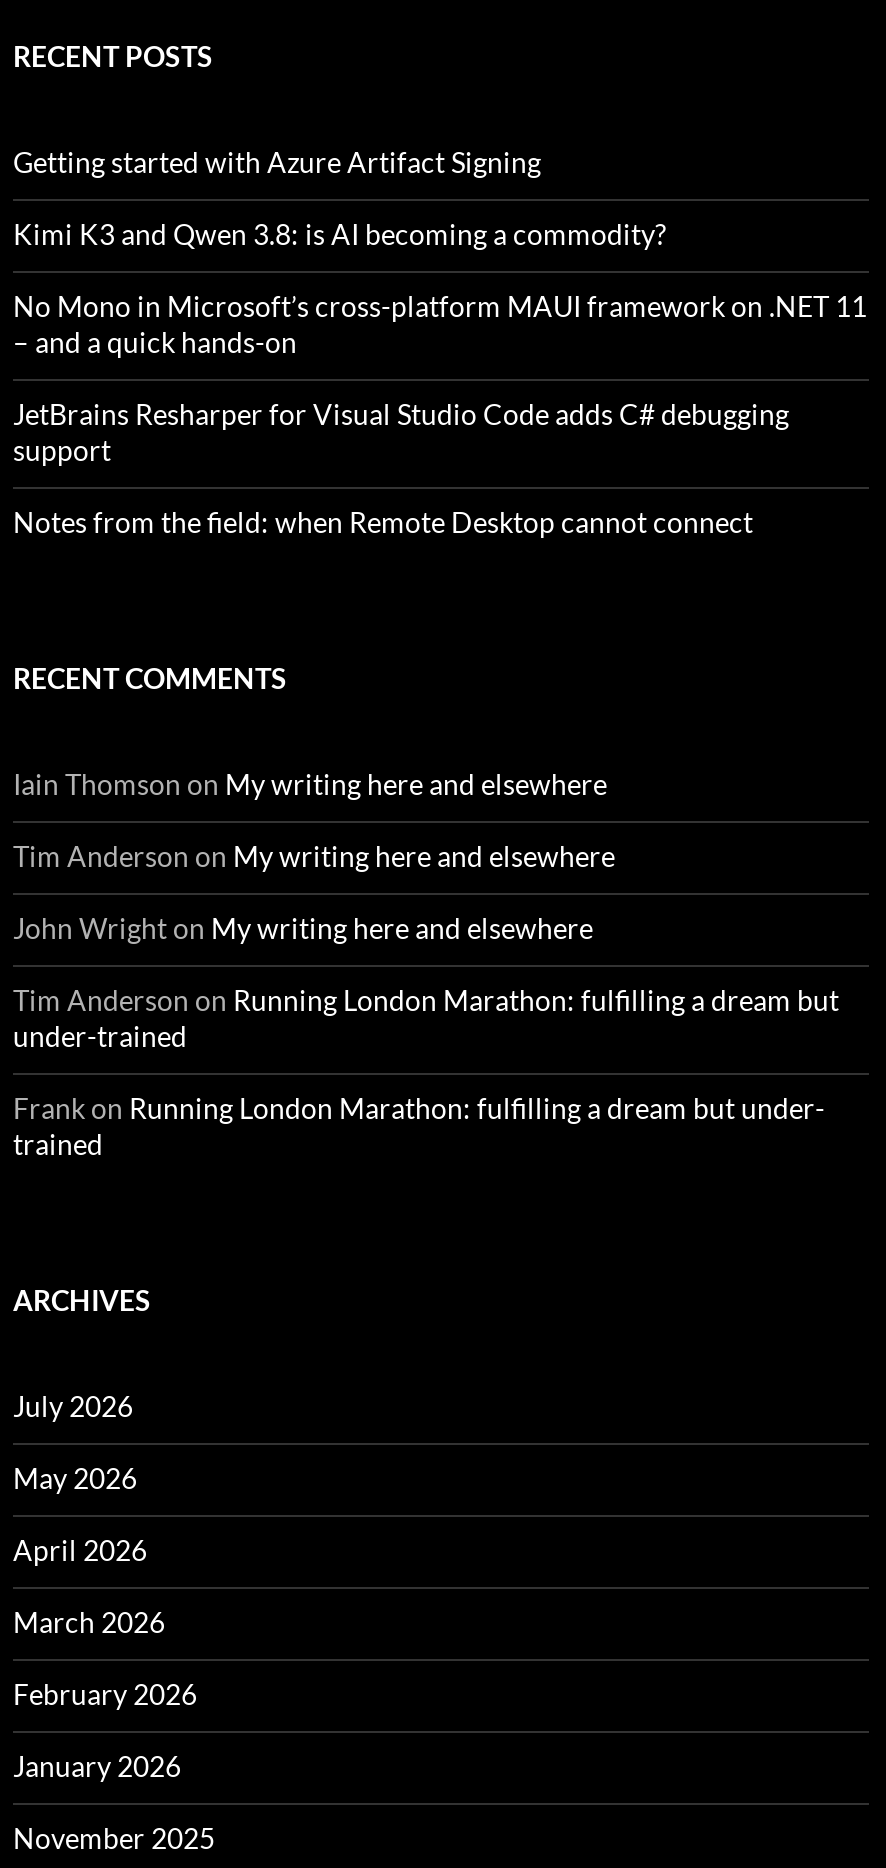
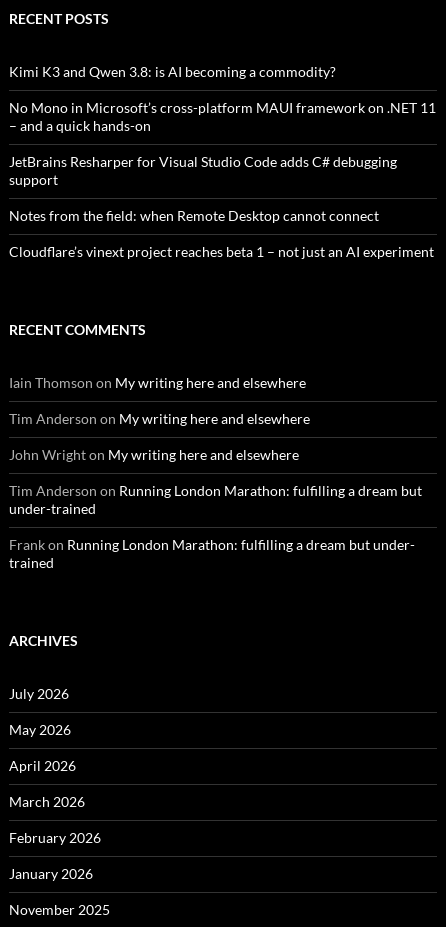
[13,145,541,179] Getting started with Azure Artifact Signing -> none
moved [13,217,867,539] -> [9,63,436,224]: Kimi K3 and Qwen 3.8: is AI becoming a commodity? | No Mono in Microsoft’s cross-platform MAUI framework on .NET 11 | – and a quick hands-on | JetBrains Resharper for Visual Studio Code adds C# debugging | support | Notes from the field: when Remote Desktop cannot connect
none -> [9,243,434,260] Cloudflare’s vinext project reaches beta 1 – not just an AI experiment

